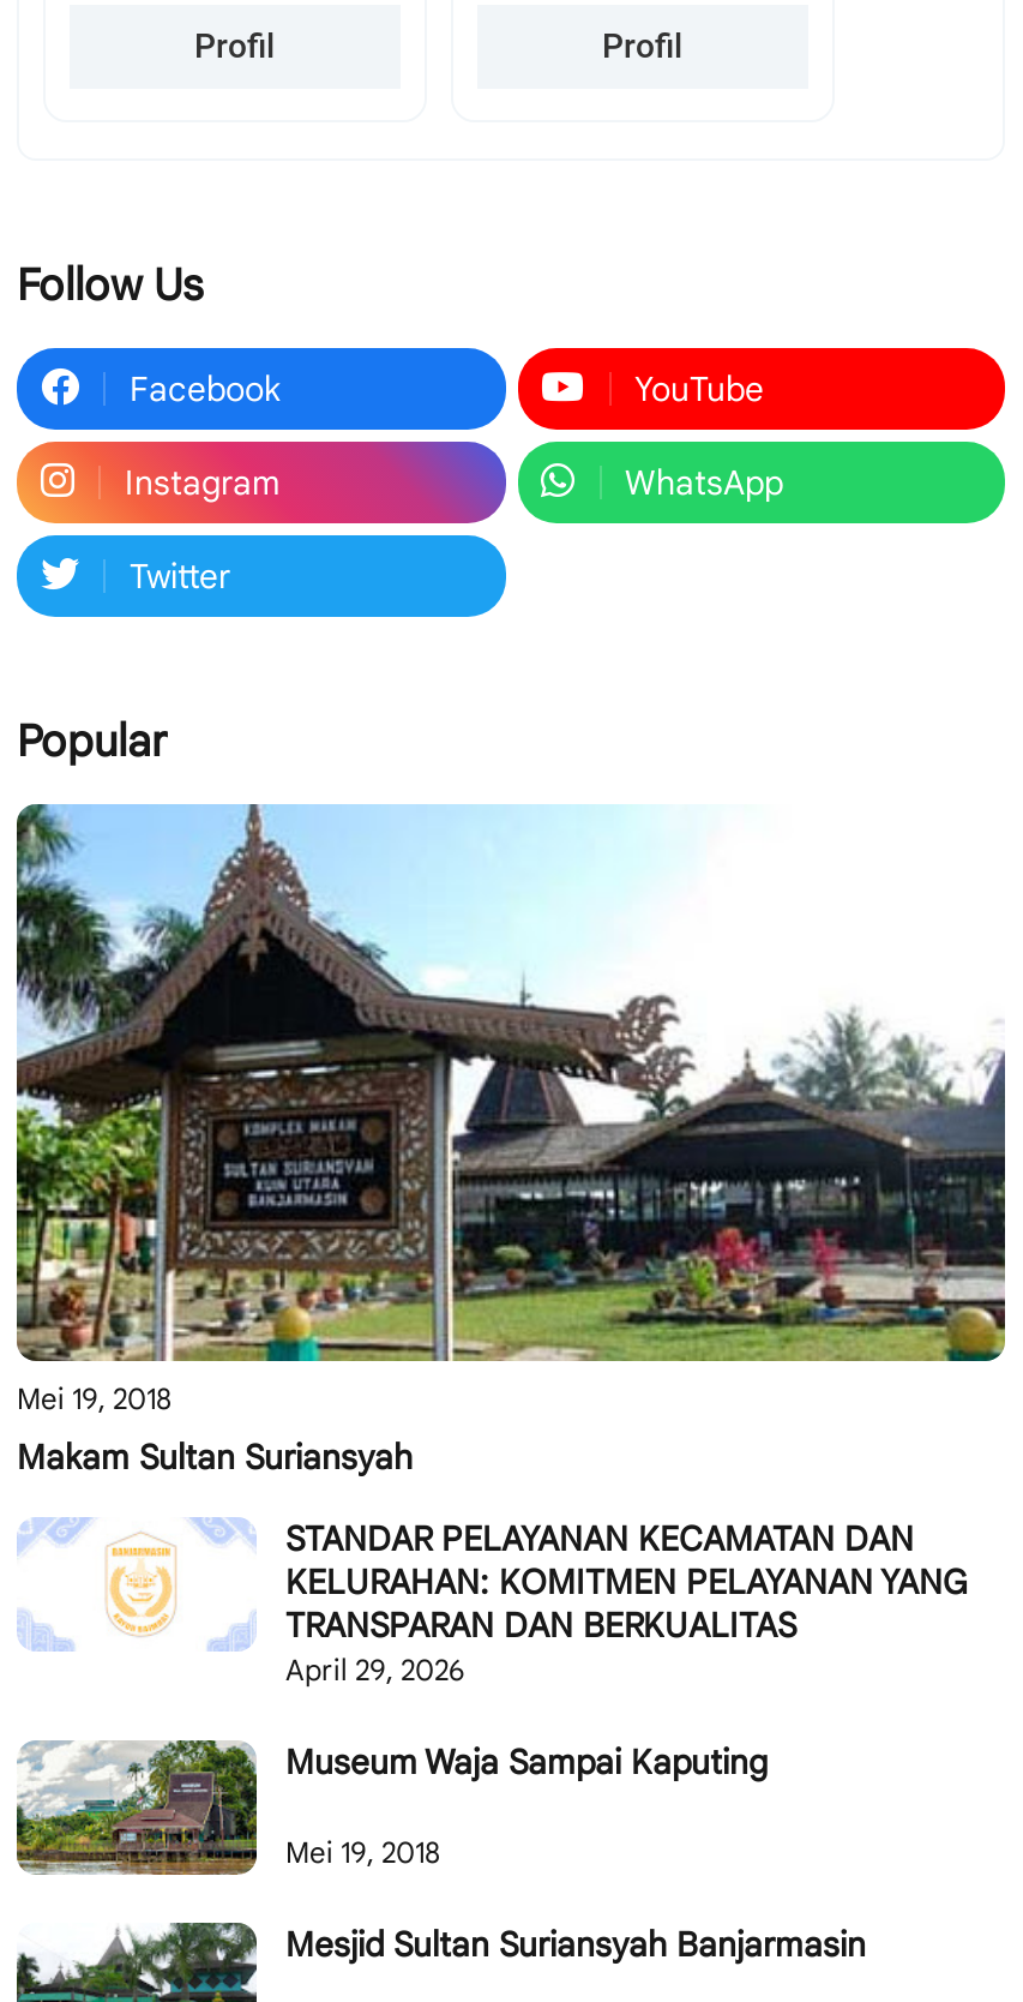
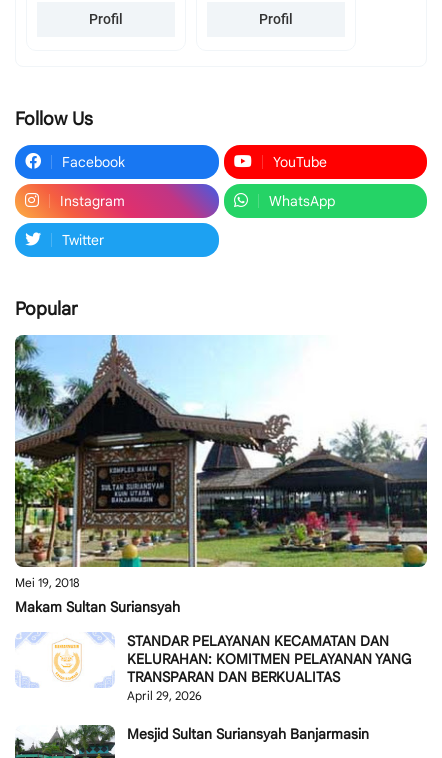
[17,1740,768,1877] [image] | Museum Waja Sampai Kaputing | Mei 19, 2018 -> none

